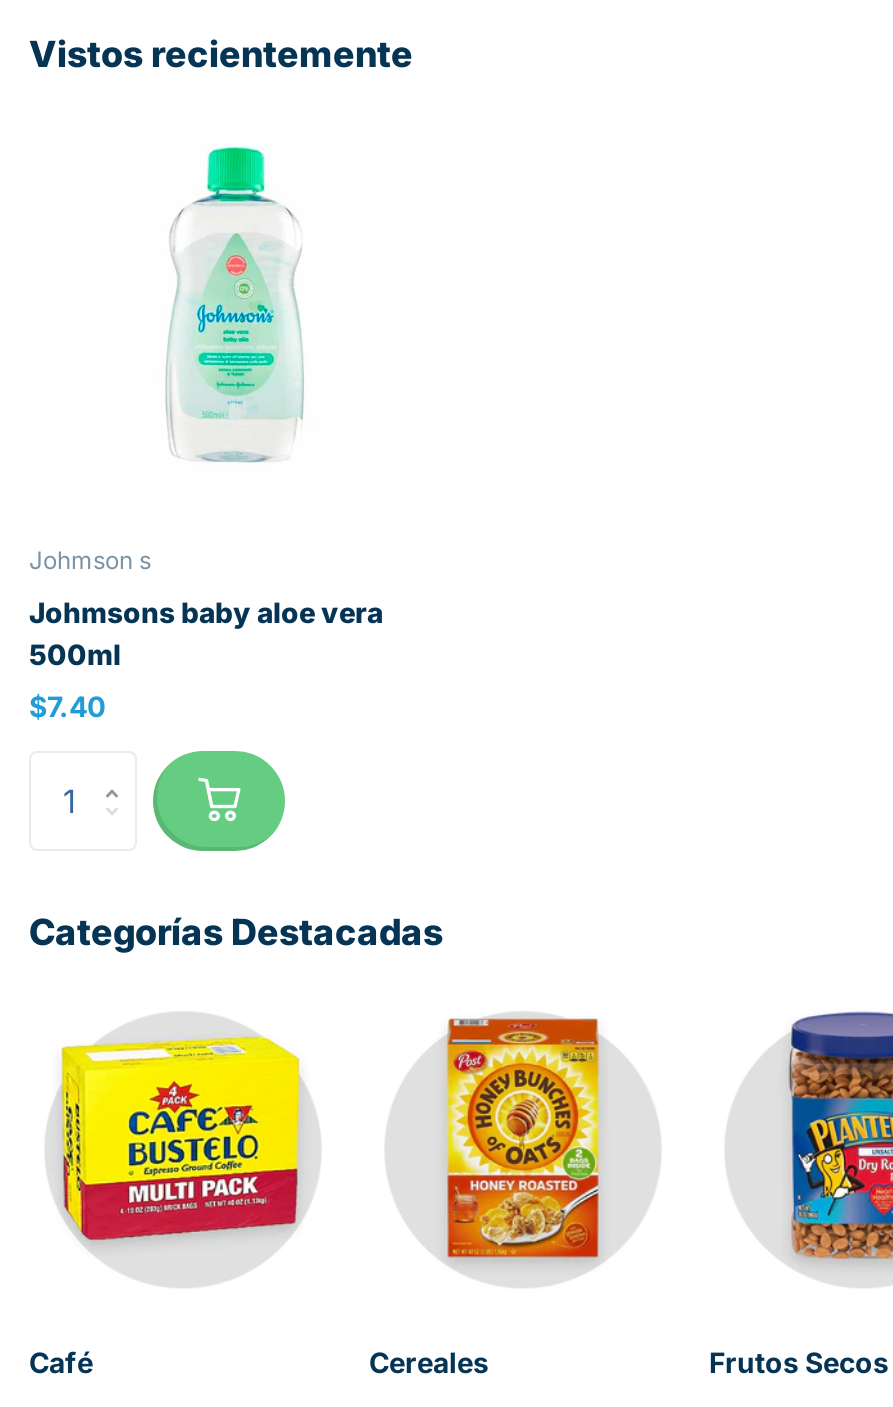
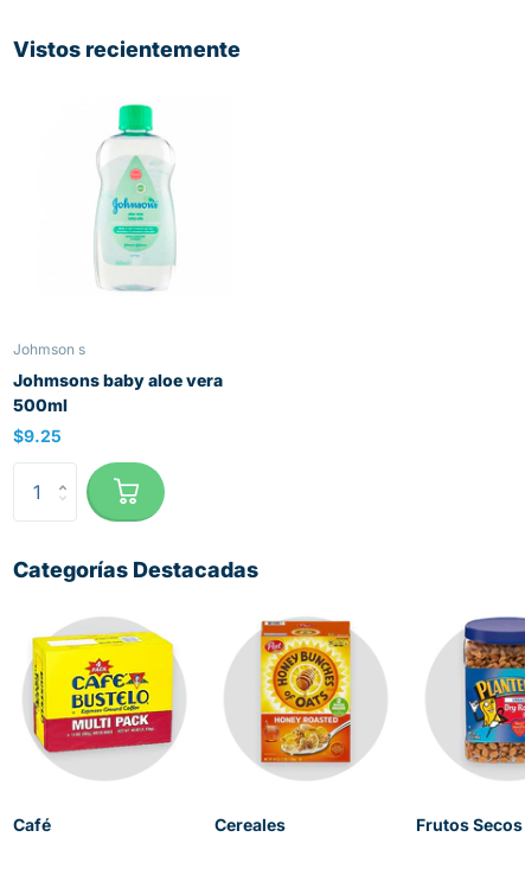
[29,688,105,722] $7.40 -> [13,425,62,445] $9.25

